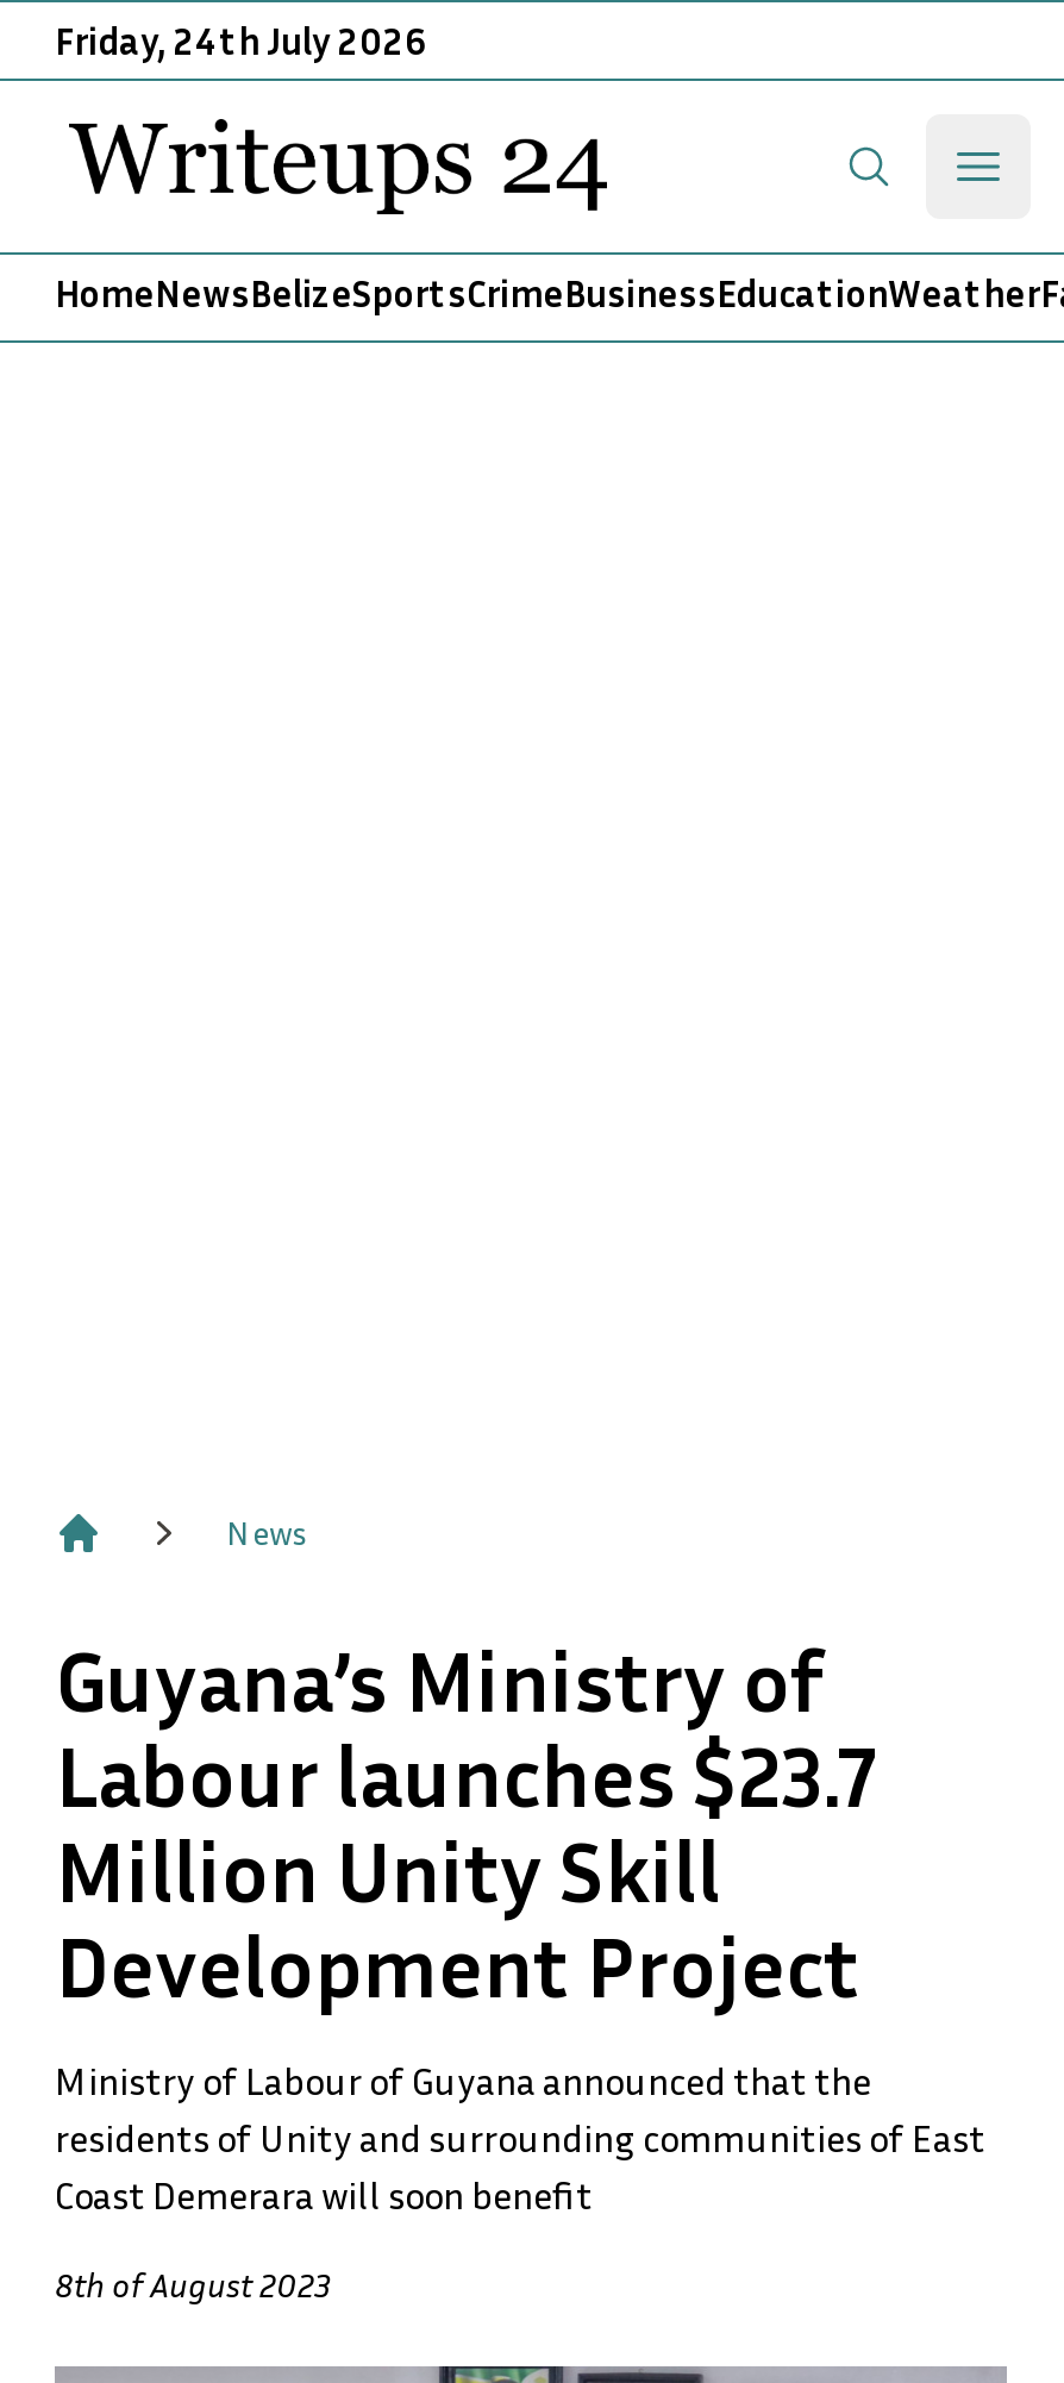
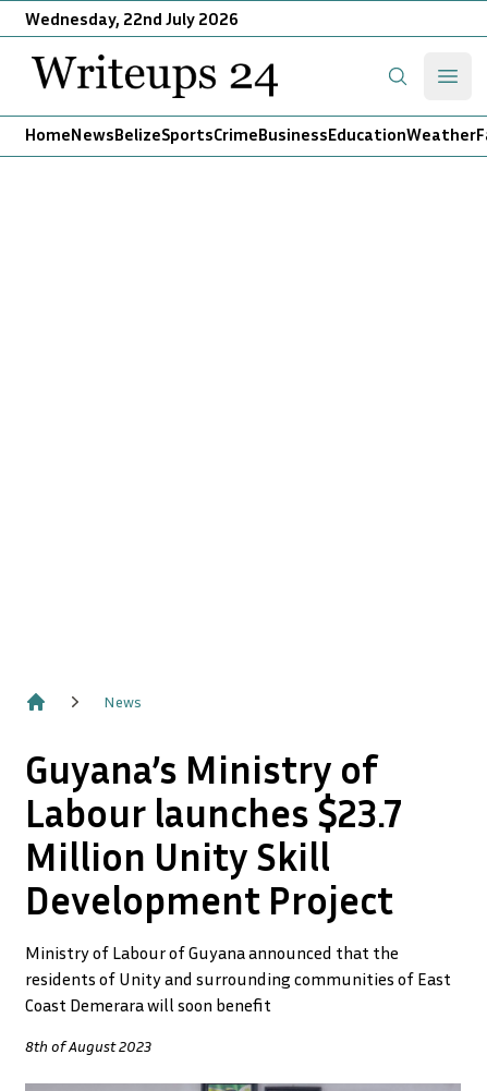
[55,17,426,64] Friday, 24th July 2026 -> [25,8,239,29] Wednesday, 22nd July 2026

